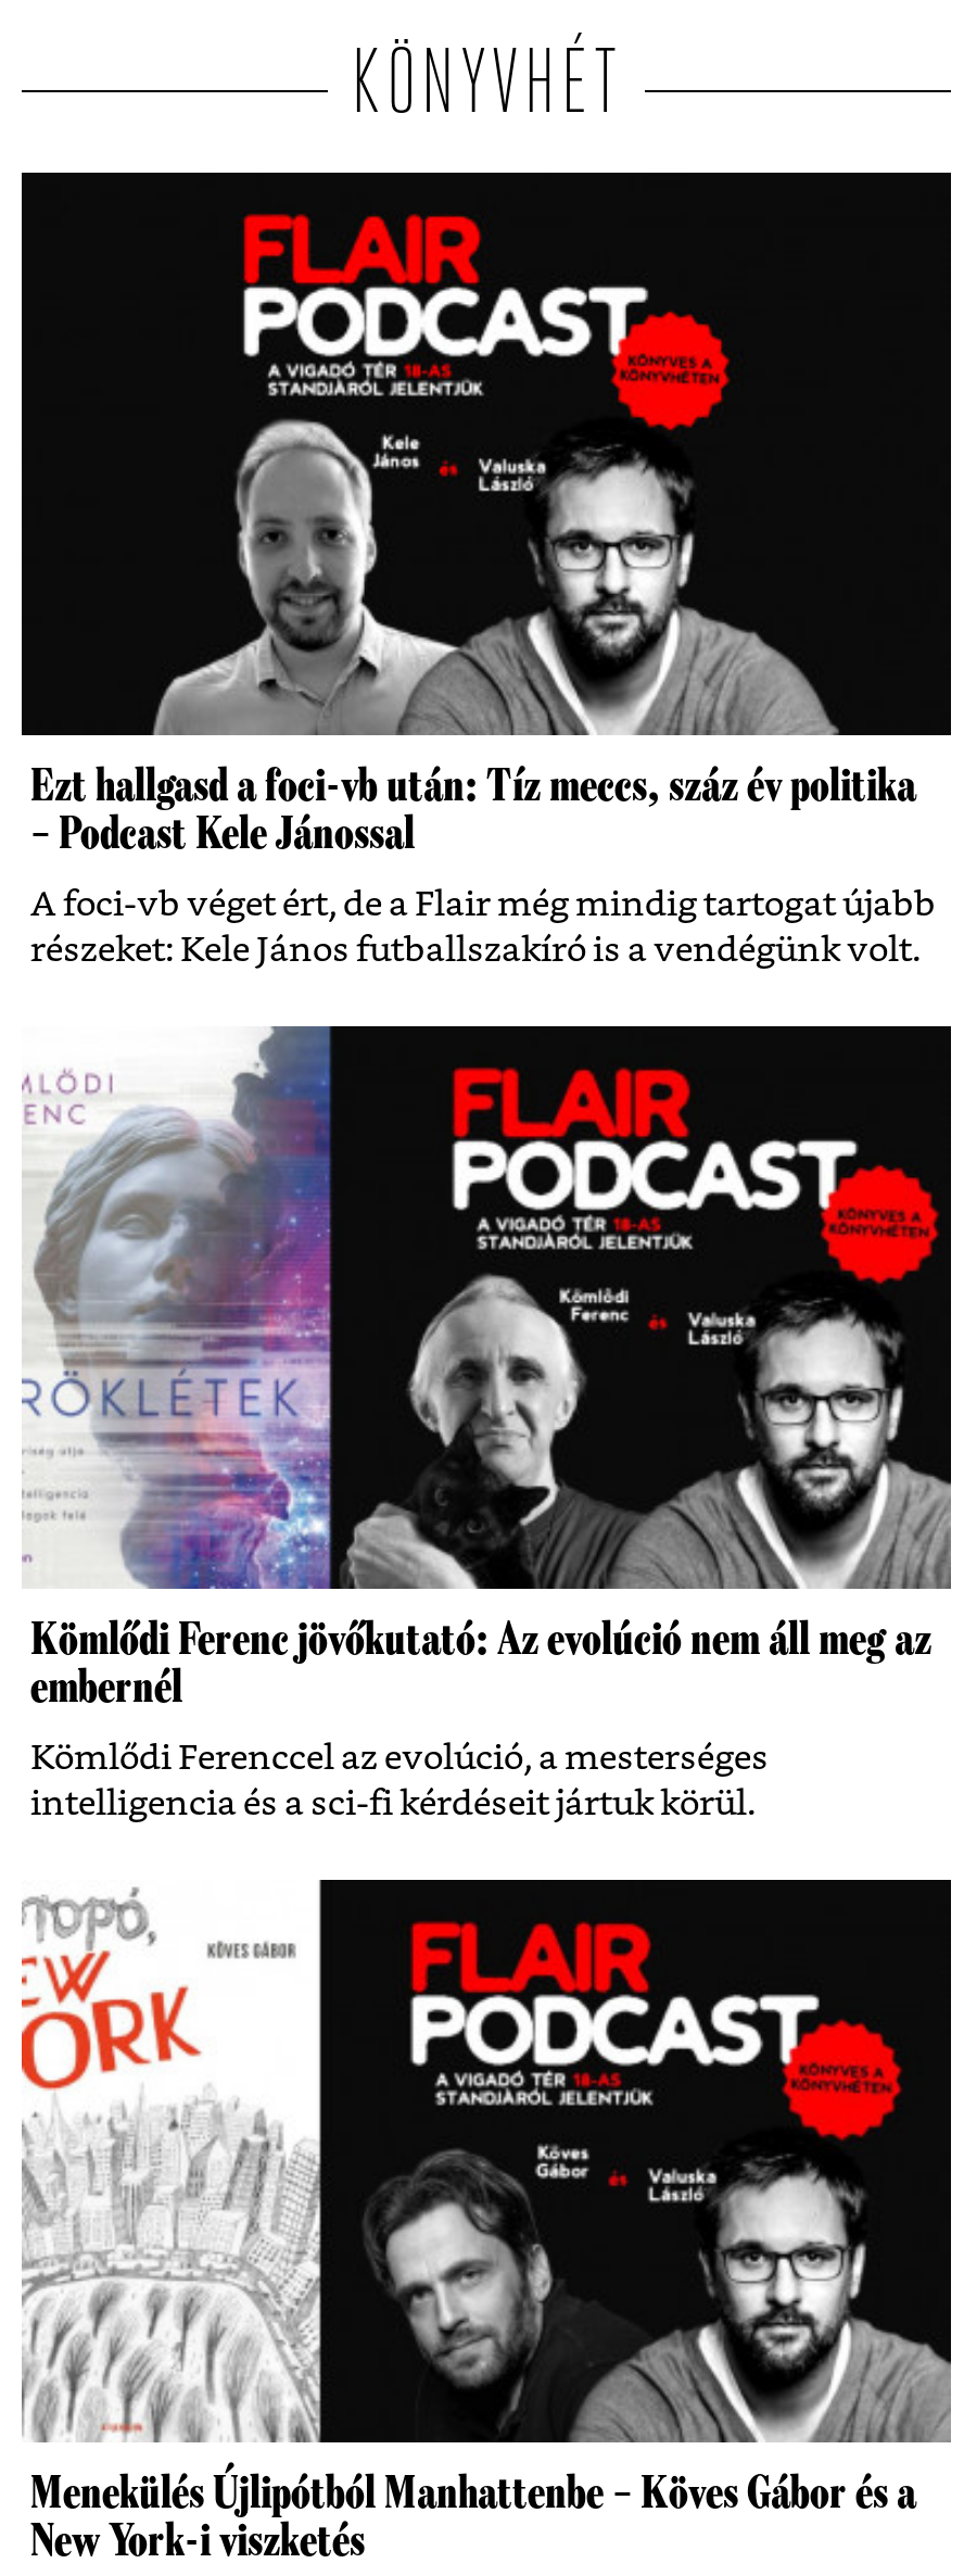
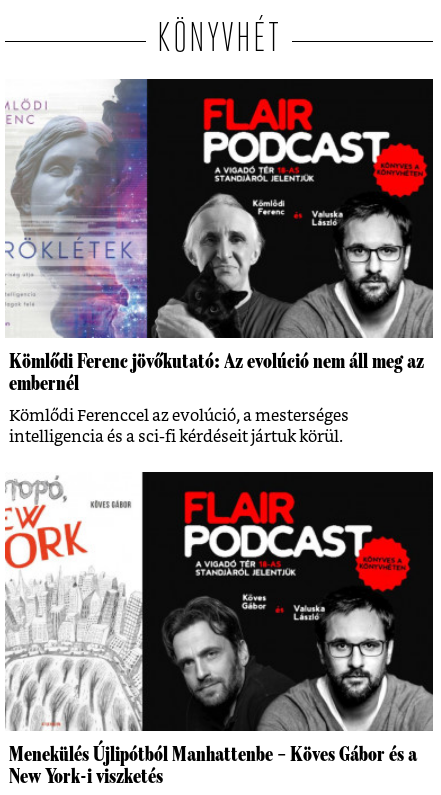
[20,171,951,968] [image] | Ezt hallgasd a foci-vb után: Tíz meccs, száz év politika | – Podcast Kele Jánossal | A foci-vb véget ért, de a Flair még mindig tartogat újabb | részeket: Kele János futballszakíró is a vendégünk volt. -> none

